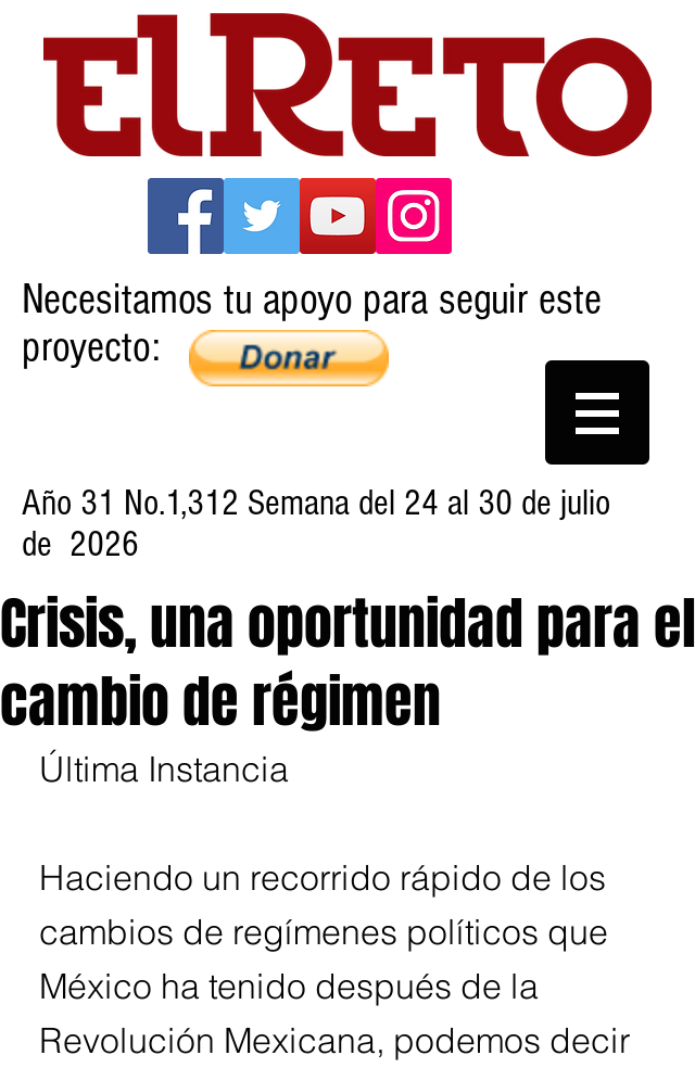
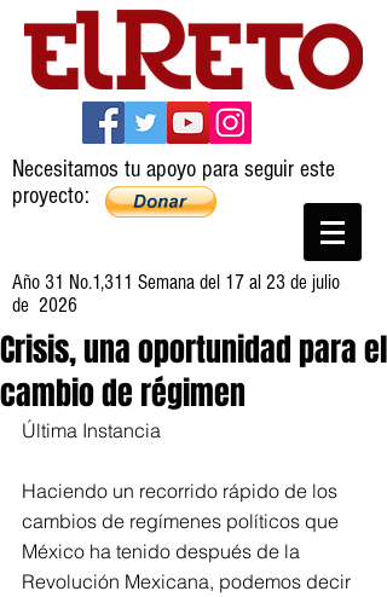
[22,482,610,523] Año 31 No.1,312 Semana del 24 al 30 de julio -> [12,271,340,294] Año 31 No.1,311 Semana del 17 al 23 de julio

